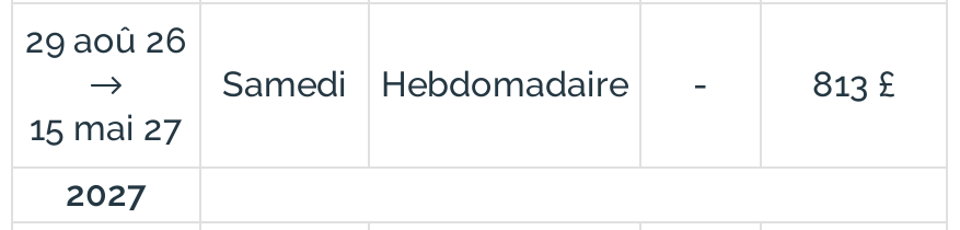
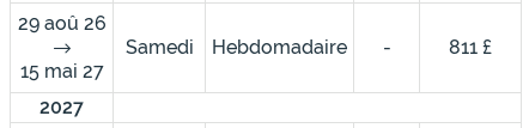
[812,64,895,106] 813 £ -> [449,36,492,59] 811 £

